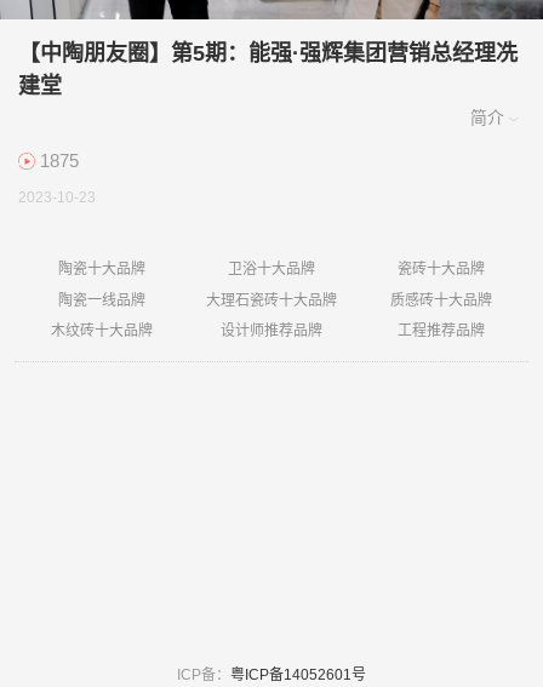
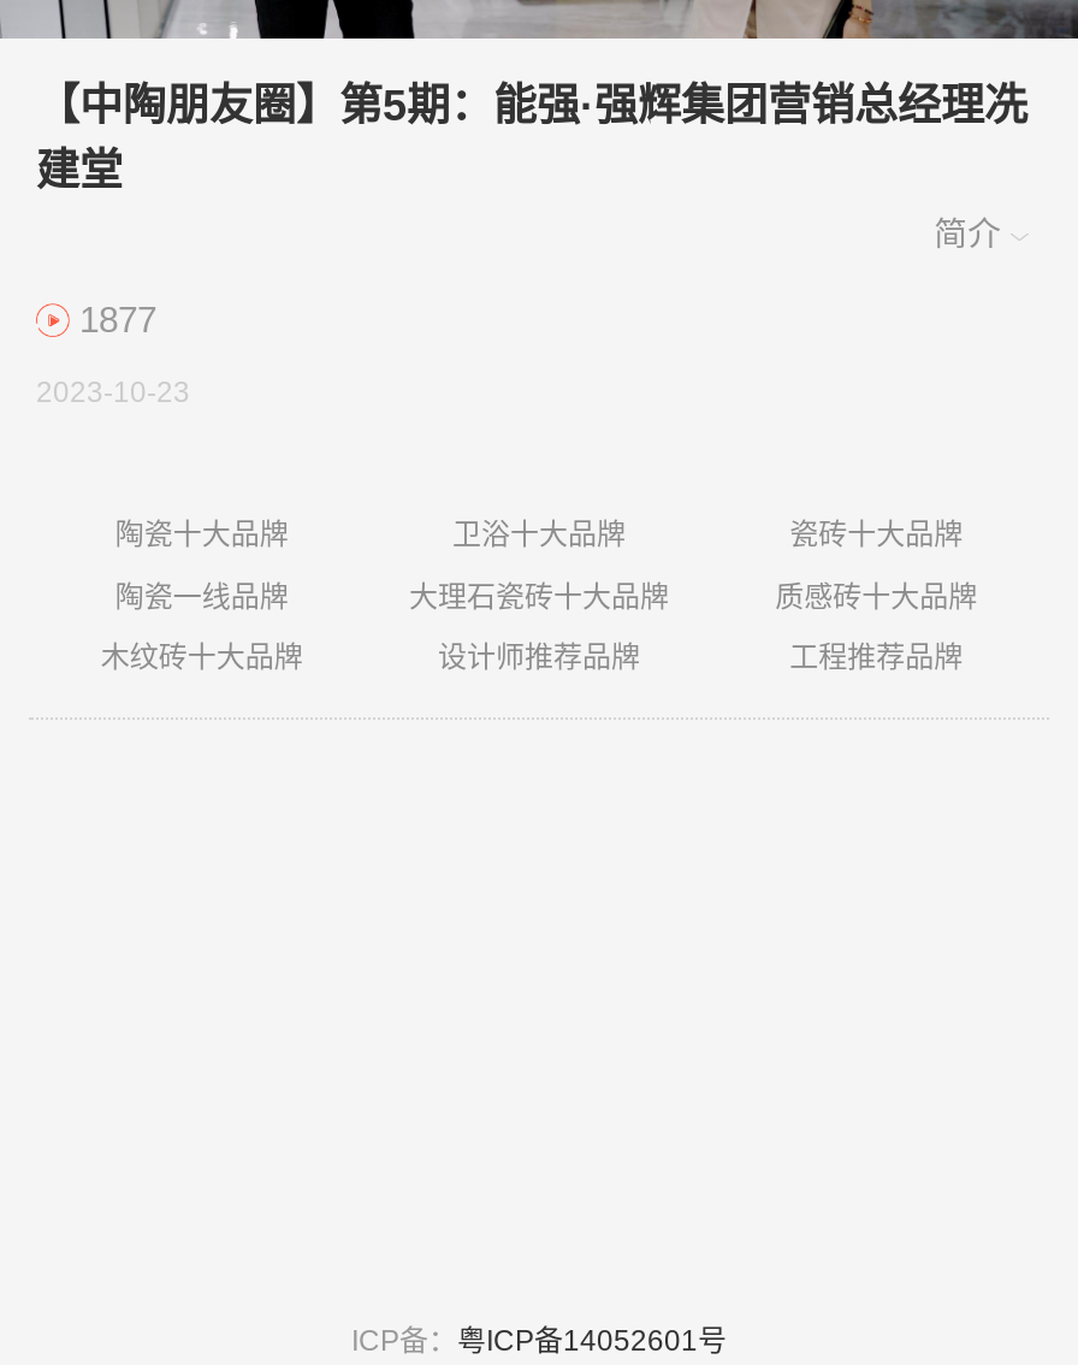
[40,150,79,171] 1875 -> [79,299,156,339] 1877

